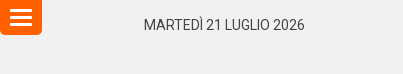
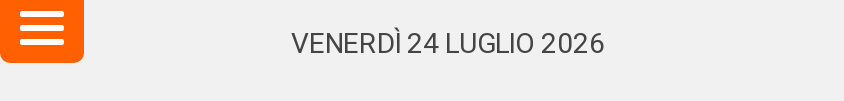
[143,17,304,33] MARTEDÌ 21 LUGLIO 2026 -> [291,27,605,59] VENERDÌ 24 LUGLIO 2026

